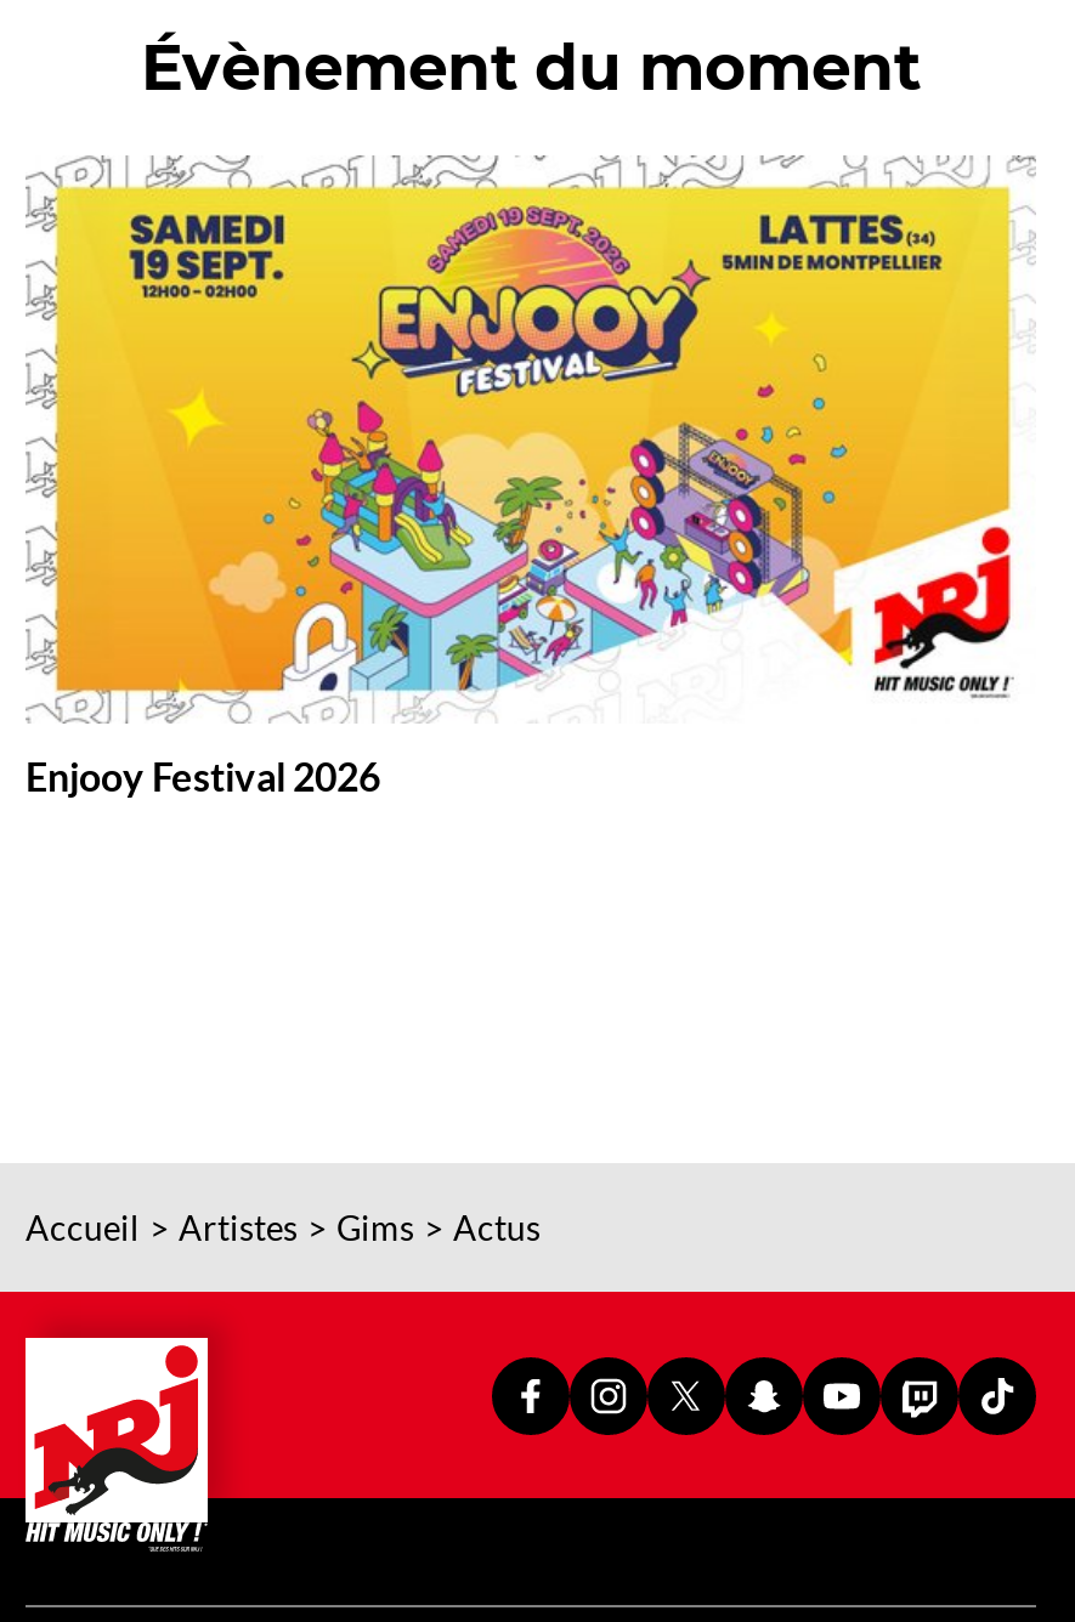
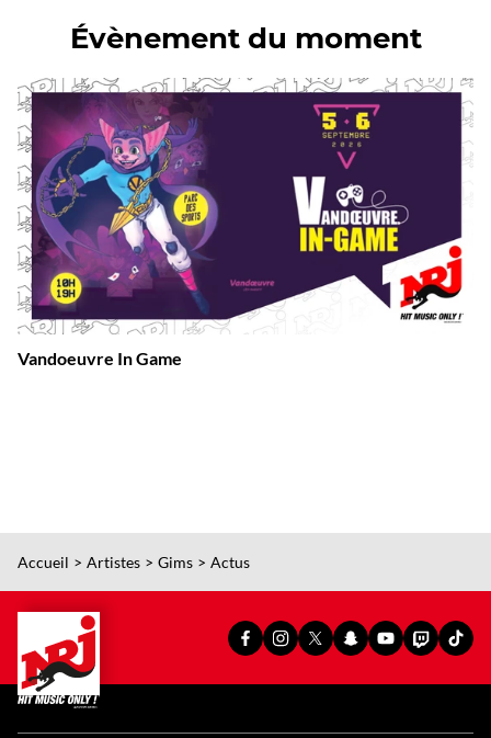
[26,185,1012,799] [image] | Enjooy Festival 2026 -> [18,91,463,368] [image] | Vandoeuvre In Game

